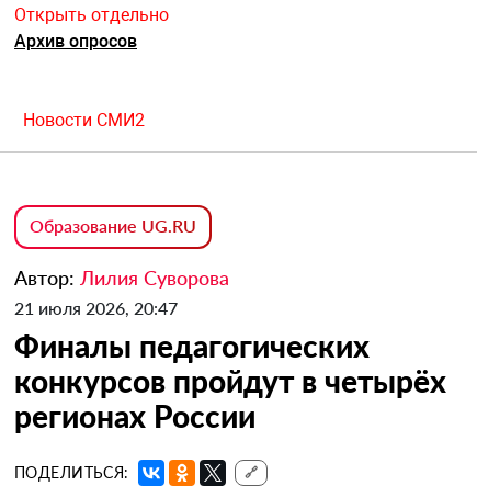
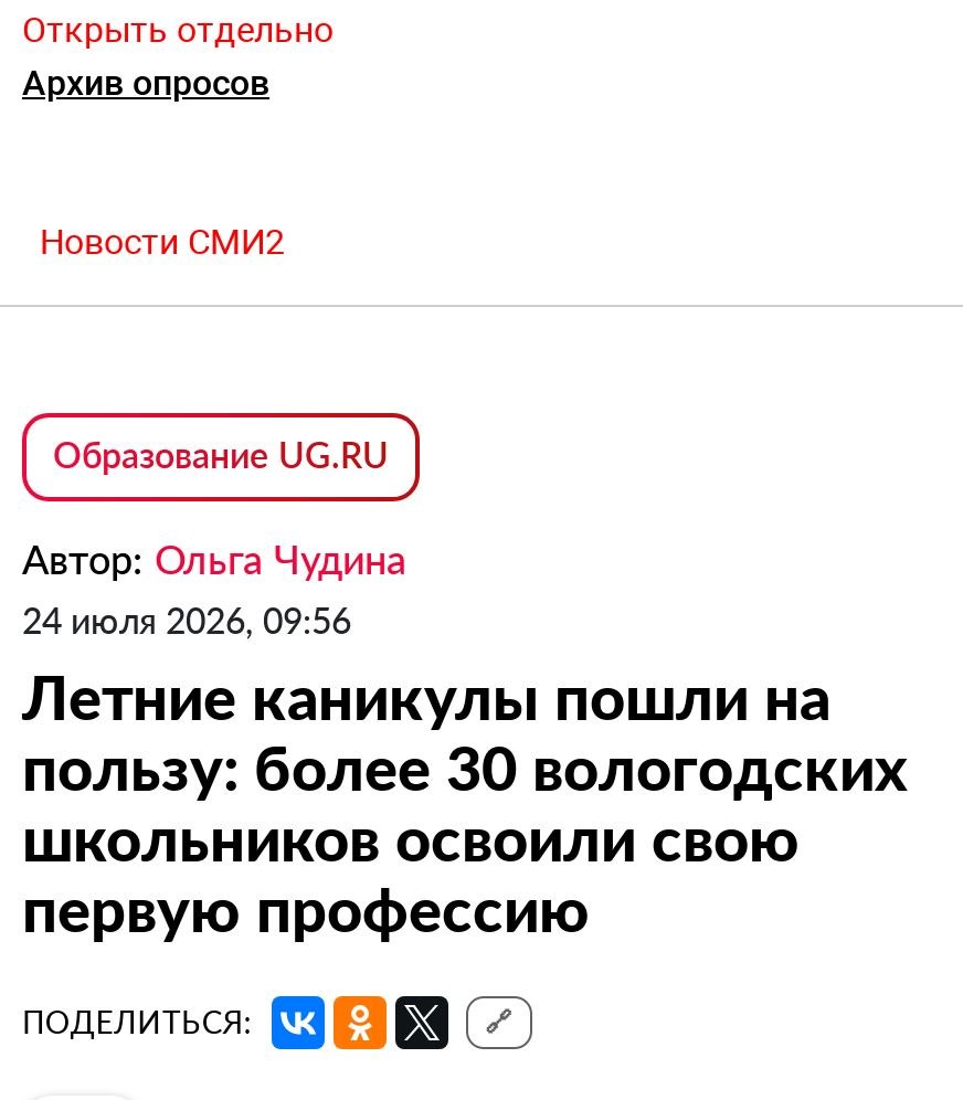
[14,266,446,435] Автор: Лилия Суворова | 21 июля 2026, 20:47 | Финалы педагогических | конкурсов пройдут в четырёх | регионах России -> [22,535,908,946] Автор: Ольга Чудина | 24 июля 2026, 09:56 | Летние каникулы пошли на | пользу: более 30 вологодских | школьников освоили свою | первую профессию

